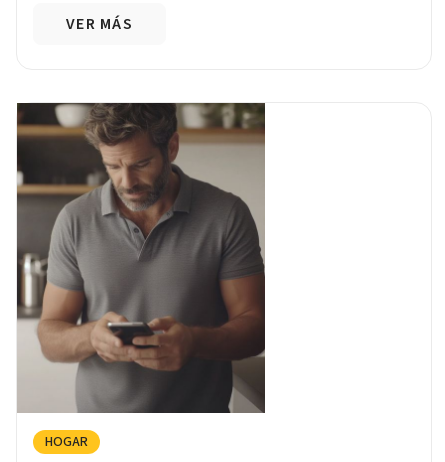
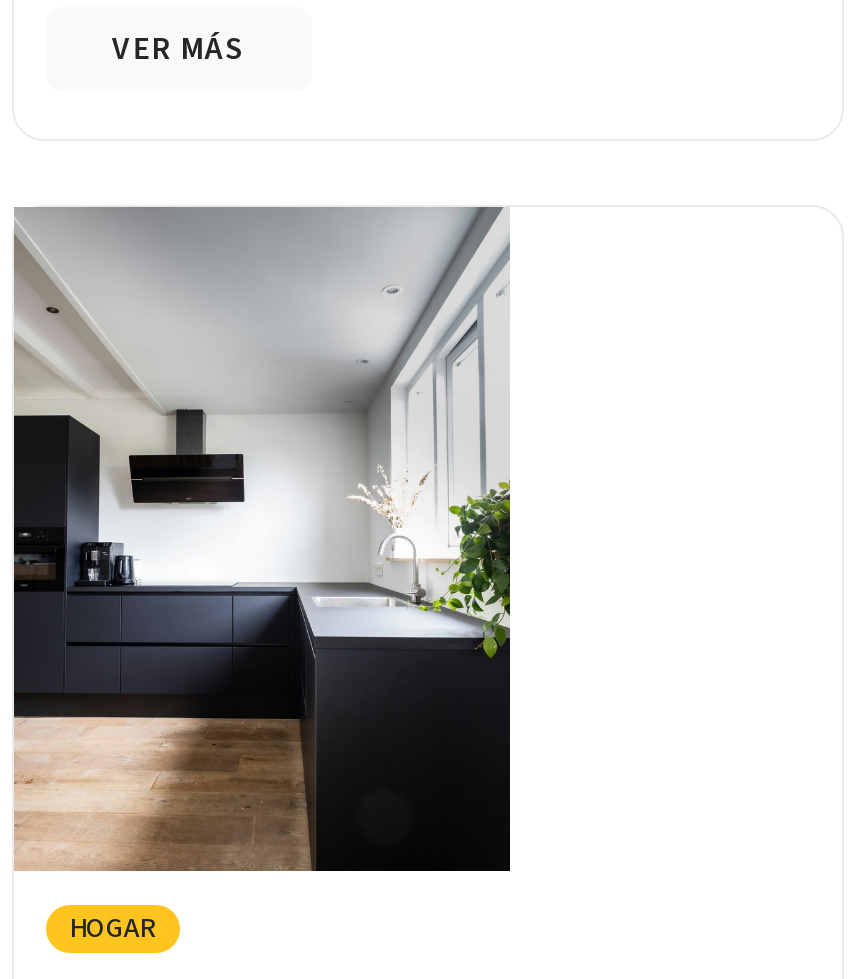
[16,102,266,414] [image] -> [12,207,510,873] [image]

